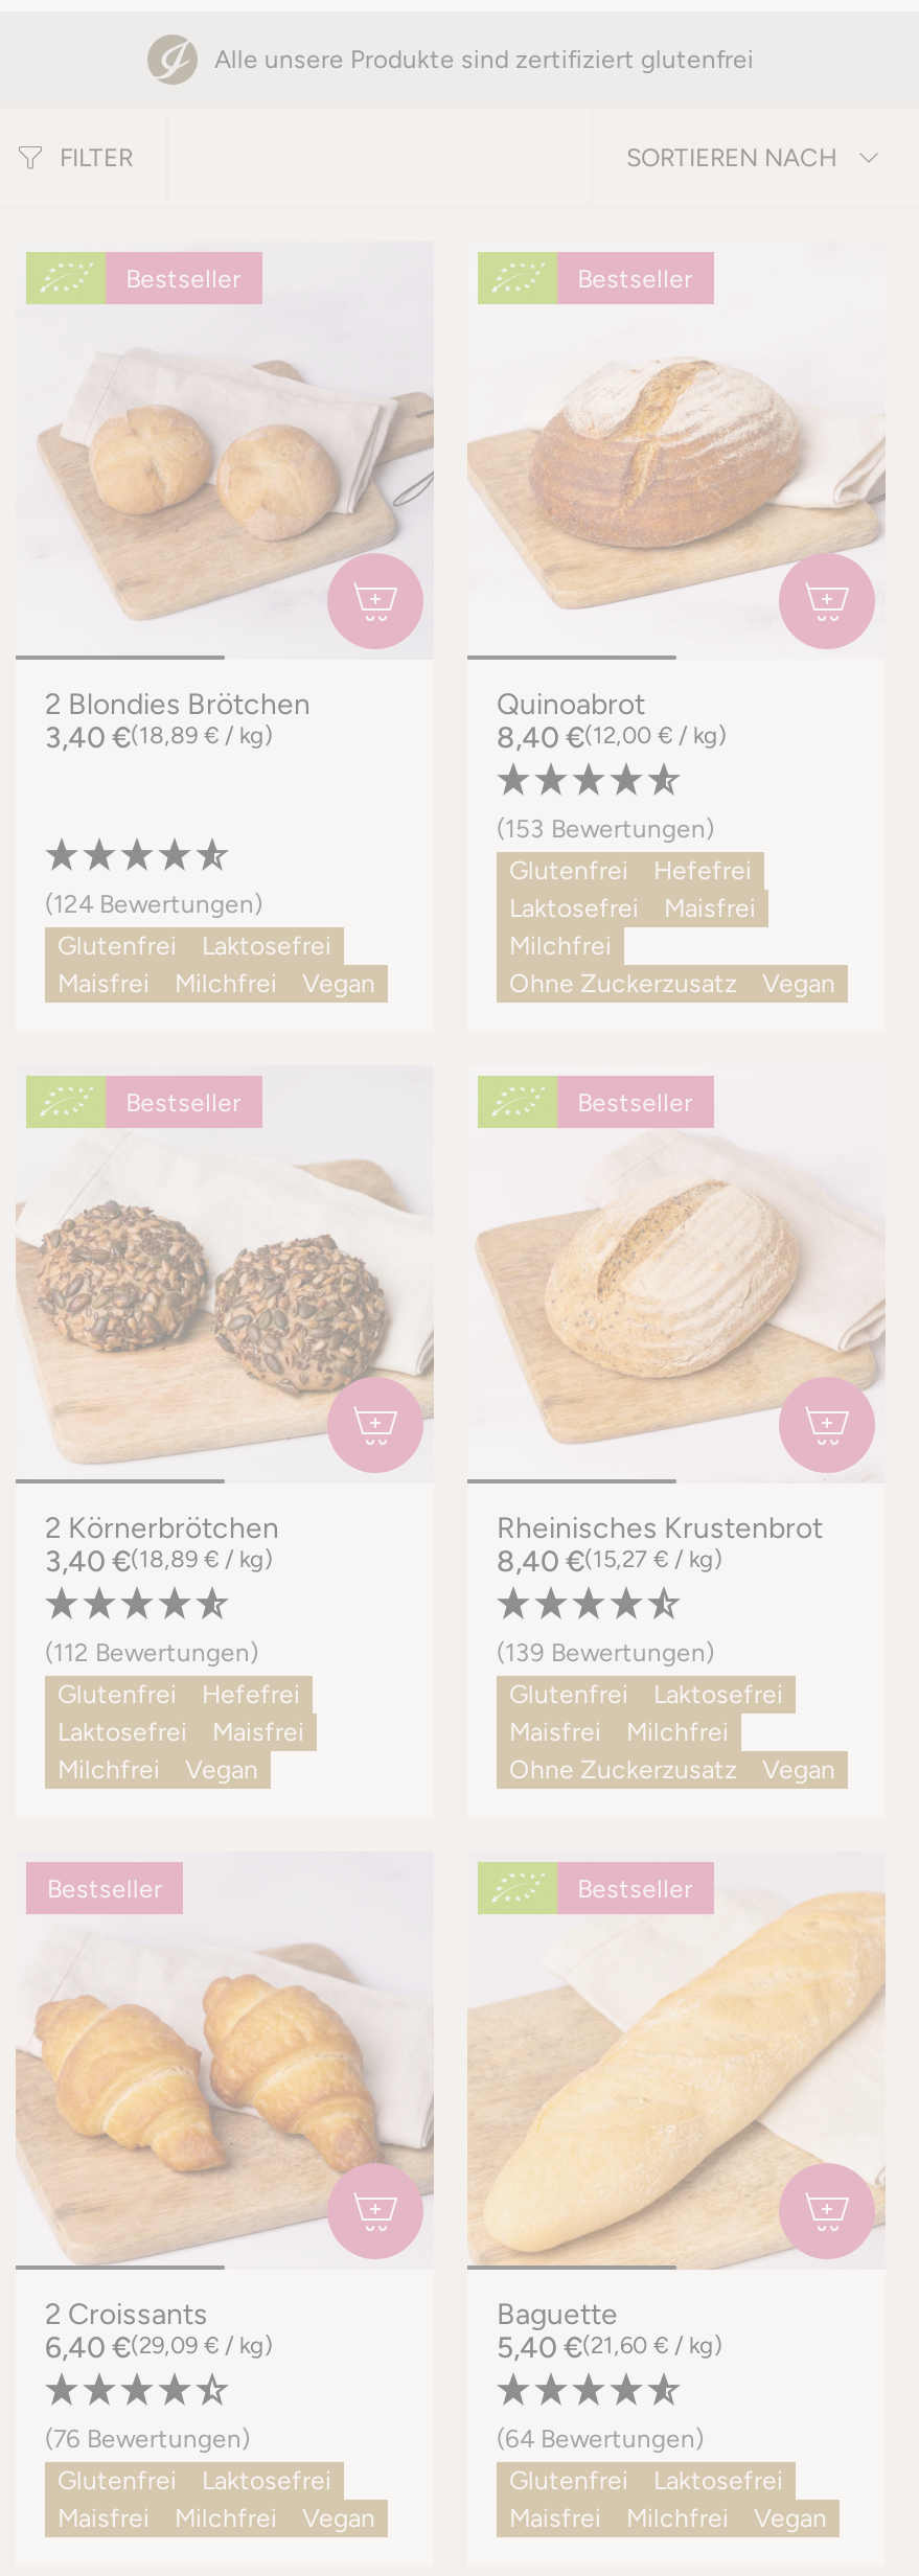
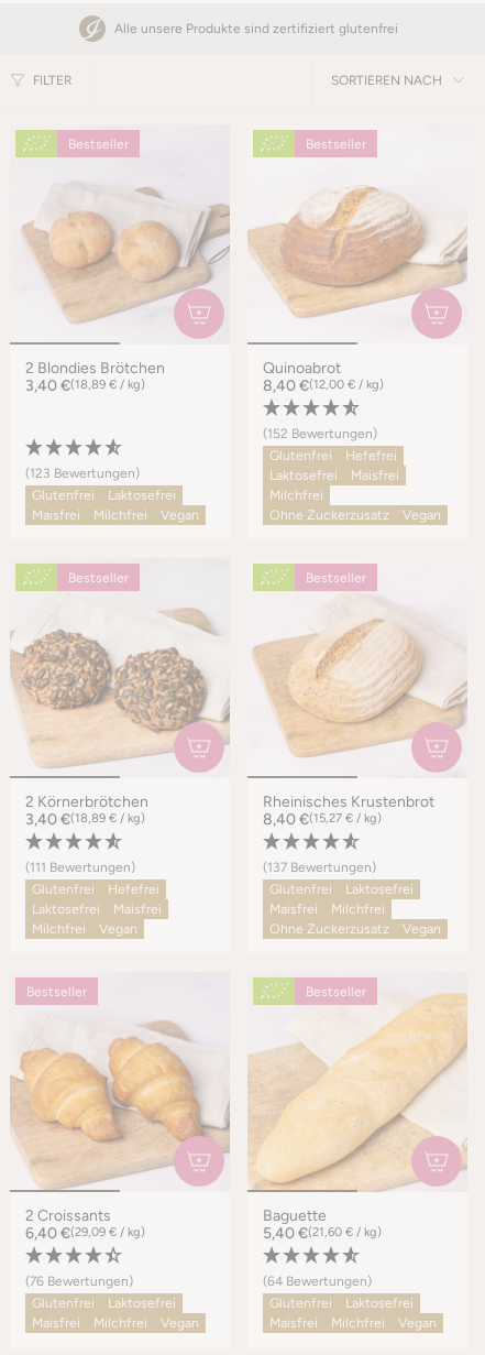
[497,814,714,844] (153 Bewertungen) -> [263,426,377,441] (152 Bewertungen)
[45,890,262,919] (124 Bewertungen) -> [25,466,140,481] (123 Bewertungen)
[45,1638,258,1667] (112 Bewertungen) -> [25,860,135,875] (111 Bewertungen)
[497,1638,714,1667] (139 Bewertungen) -> [263,860,376,875] (137 Bewertungen)

